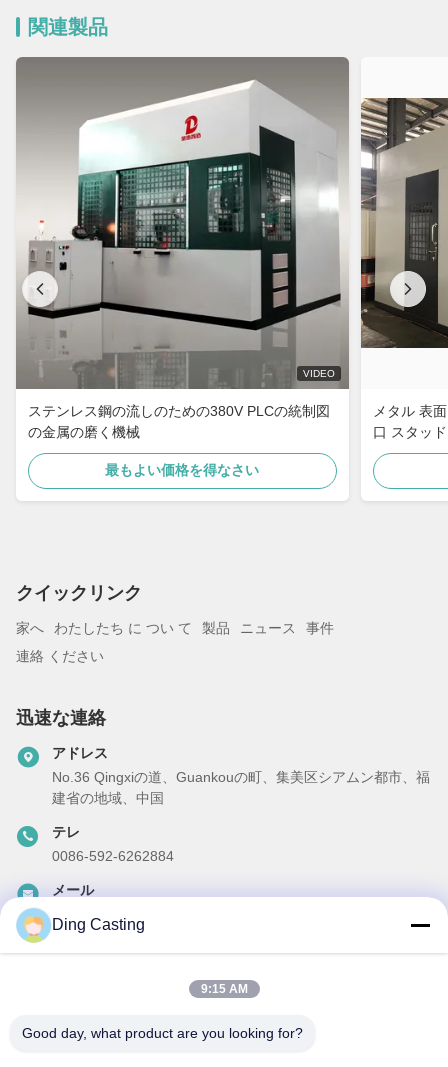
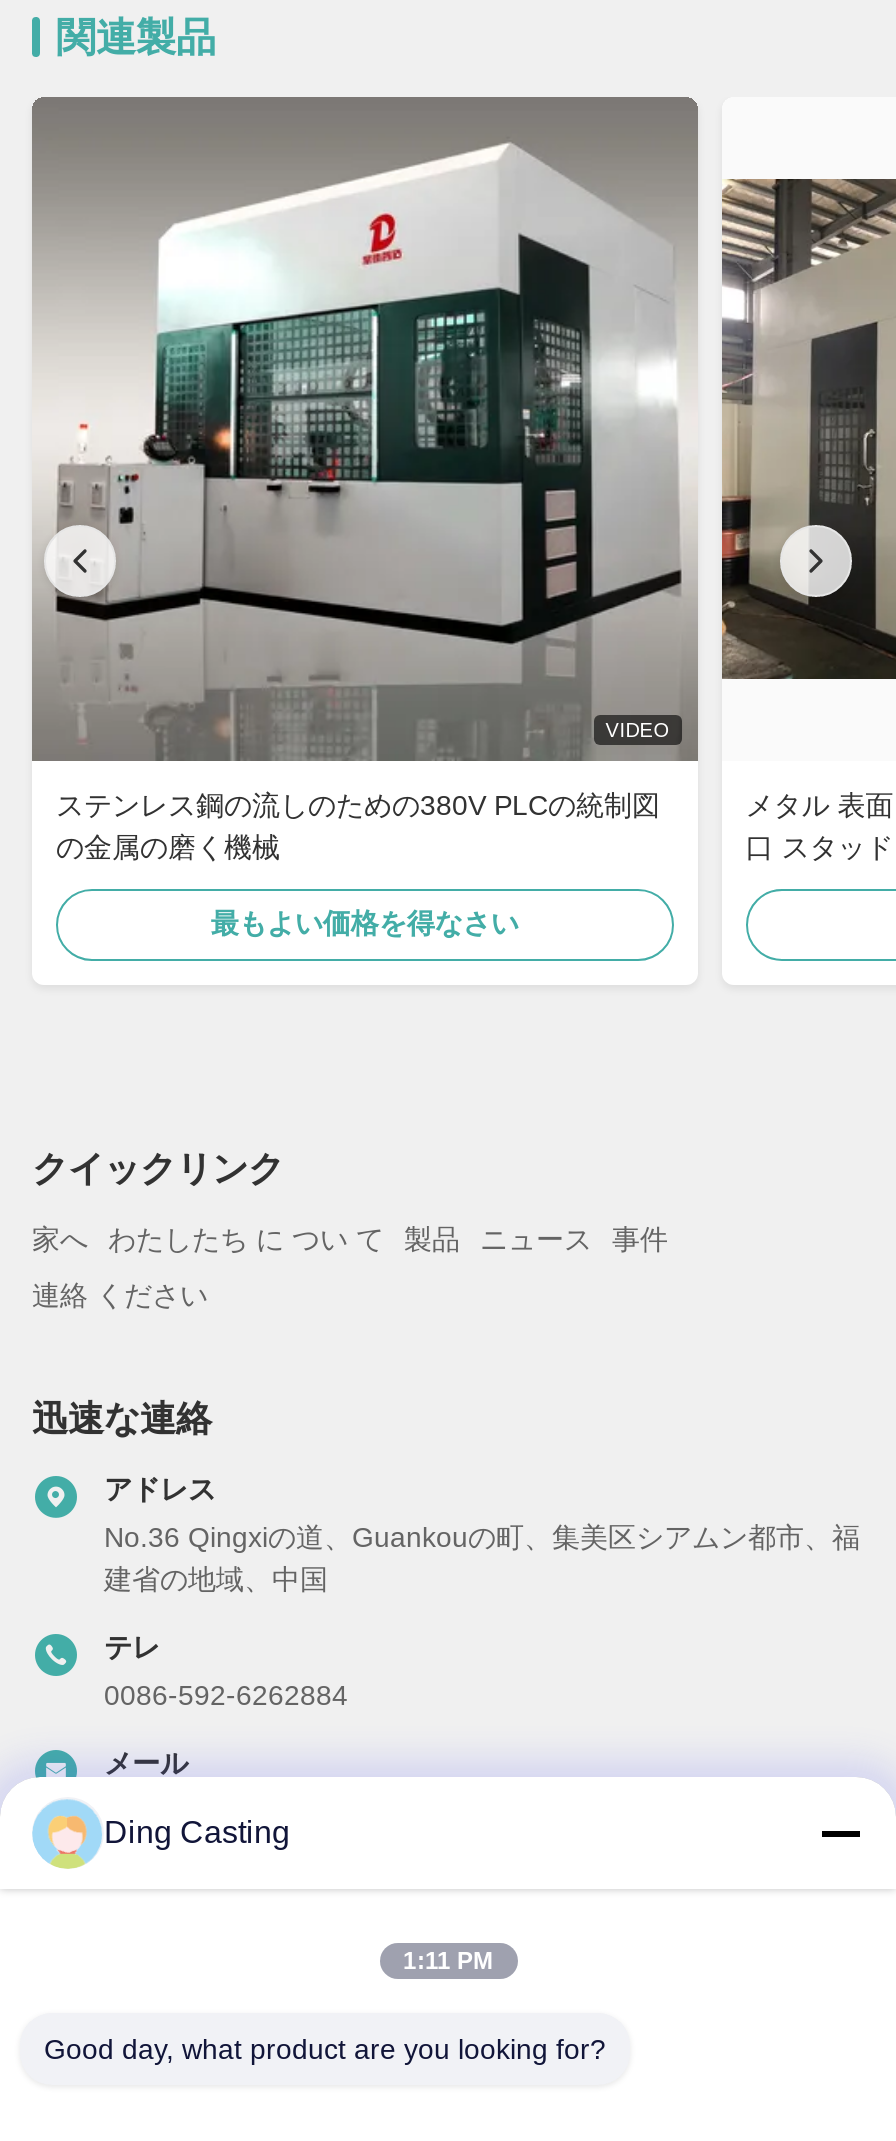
[200,982,247,996] 9:15 AM -> [403,1947,493,1975] 1:11 PM

